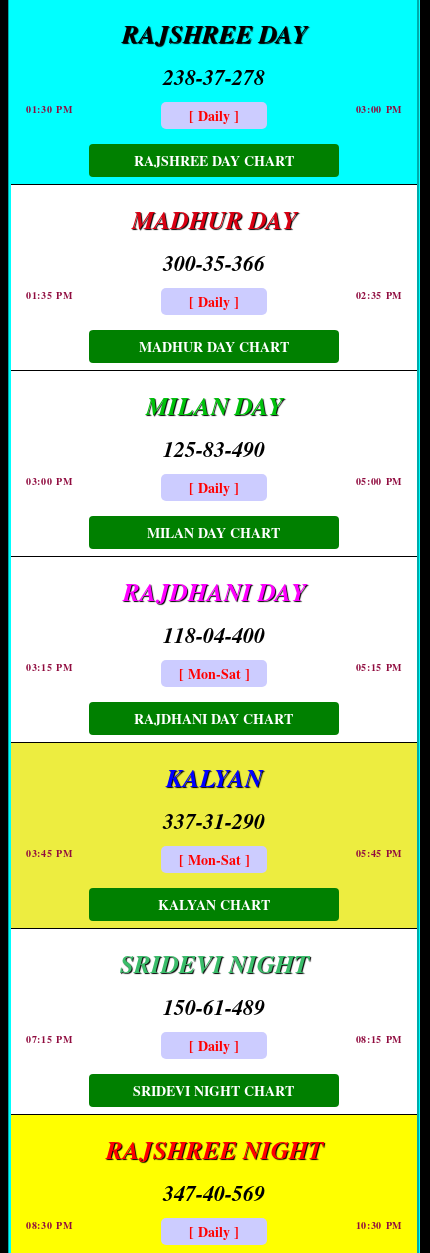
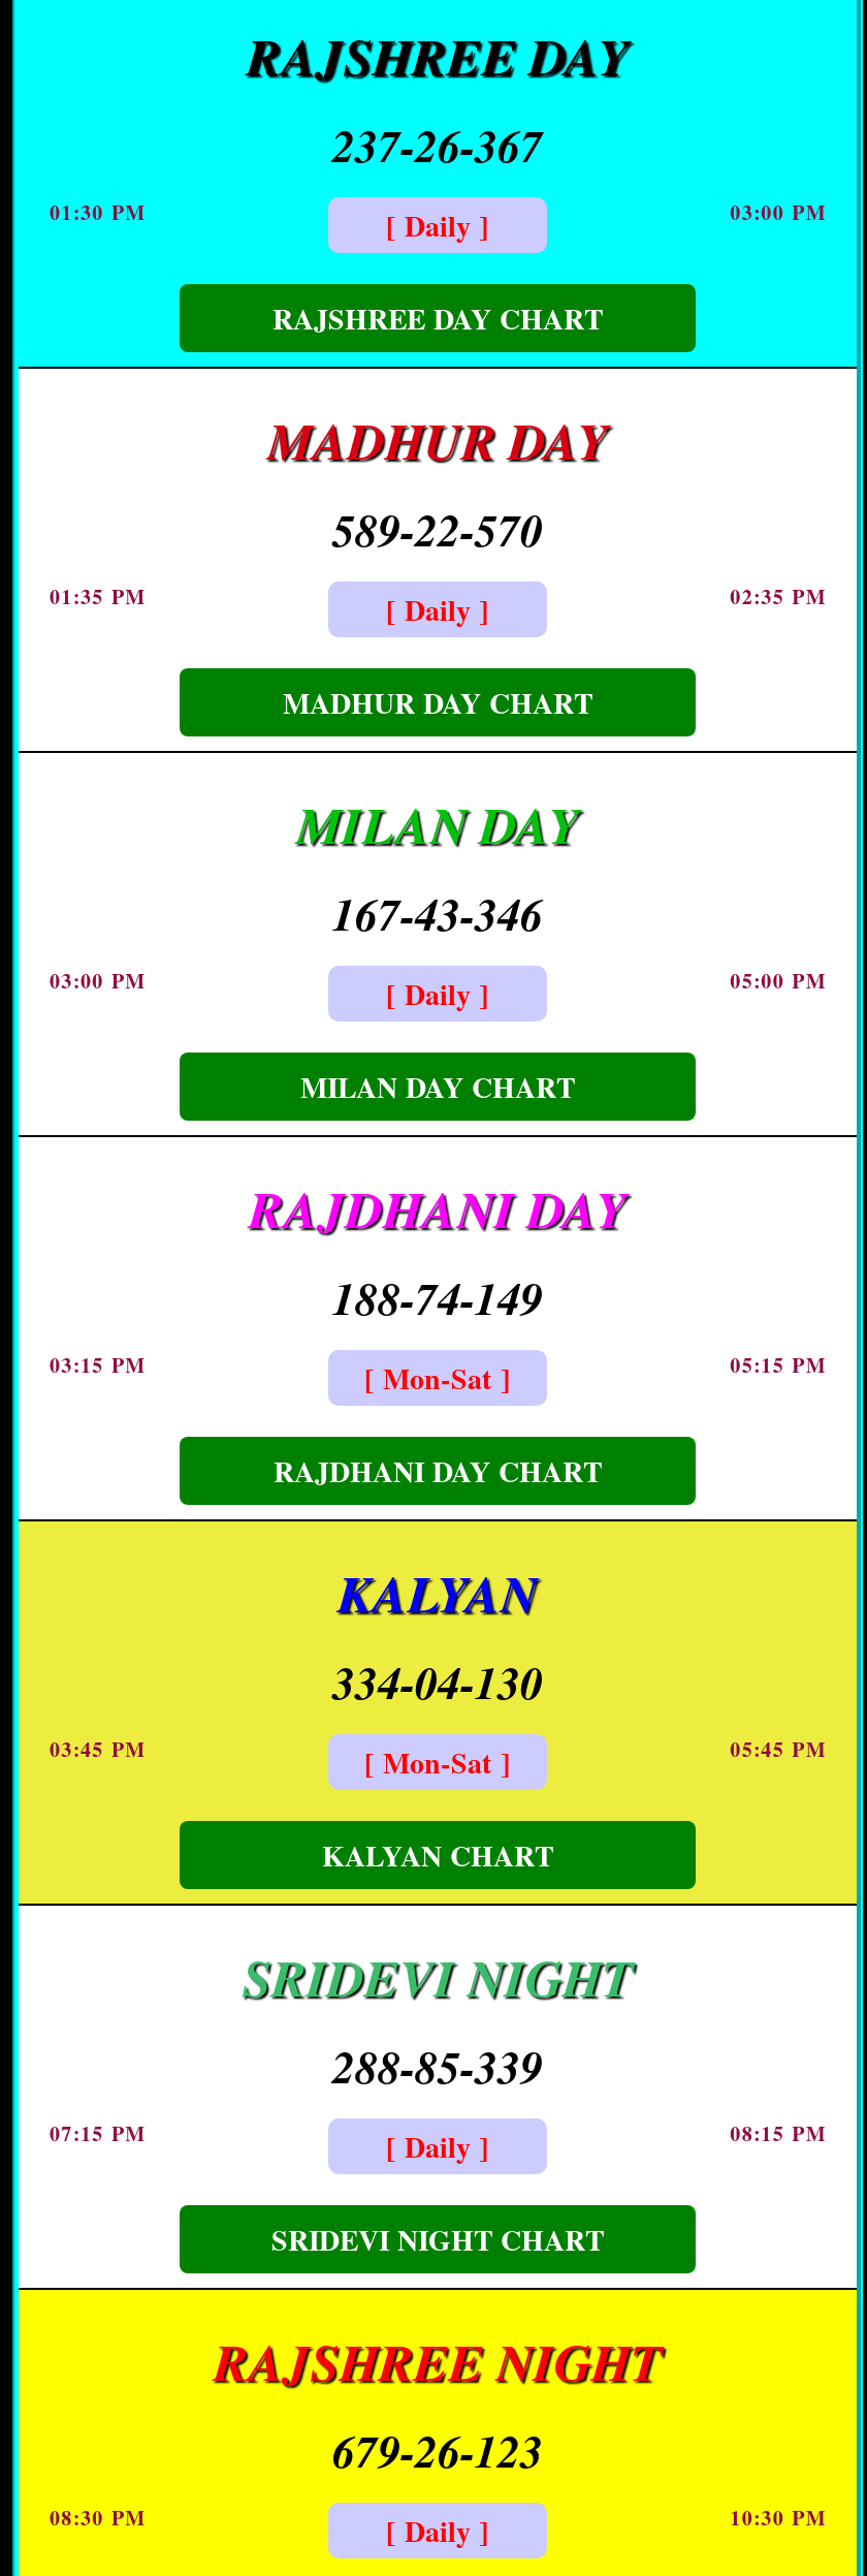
[163,61,265,92] 238-37-278 -> [332,113,543,177] 237-26-367
[163,247,265,278] 300-35-366 -> [332,497,543,561] 589-22-570
[163,433,265,464] 125-83-490 -> [332,881,543,945] 167-43-346
[163,619,265,650] 118-04-400 -> [332,1265,543,1329] 188-74-149
[163,805,265,836] 337-31-290 -> [332,1650,543,1714] 334-04-130
[163,991,265,1022] 150-61-489 -> [332,2034,543,2098] 288-85-339
[163,1177,265,1208] 347-40-569 -> [332,2418,543,2482] 679-26-123

